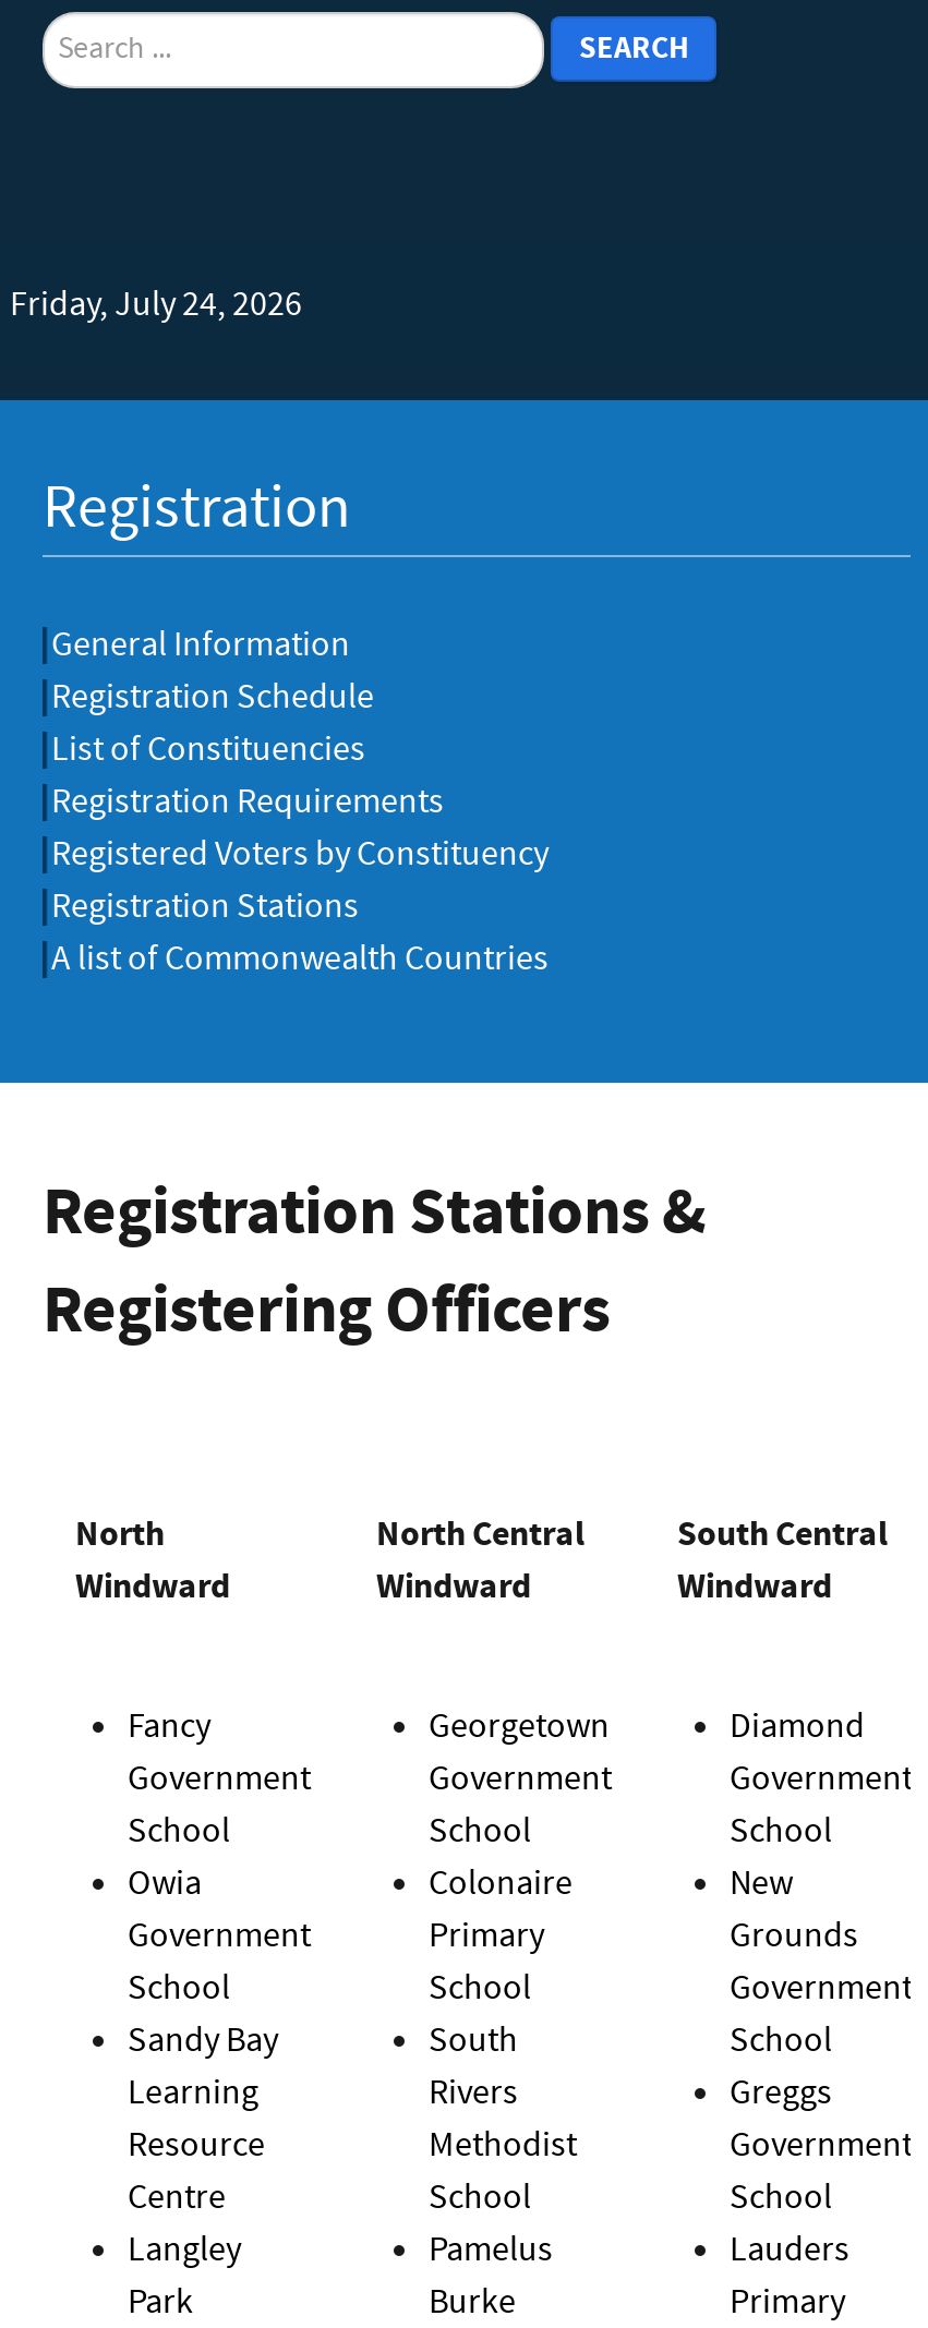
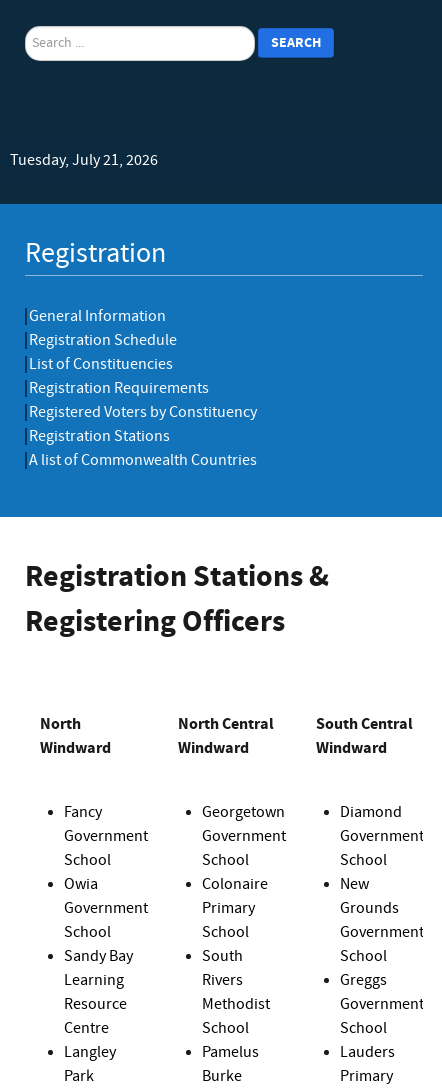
[10,284,302,323] Friday, July 24, 2026 -> [10,151,158,169] Tuesday, July 21, 2026

